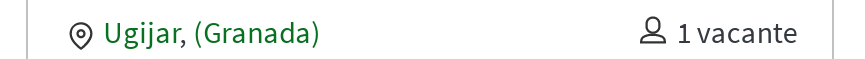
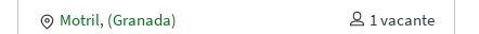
[103,13,321,51] Ugijar, (Granada) -> [59,10,176,30] Motril, (Granada)

